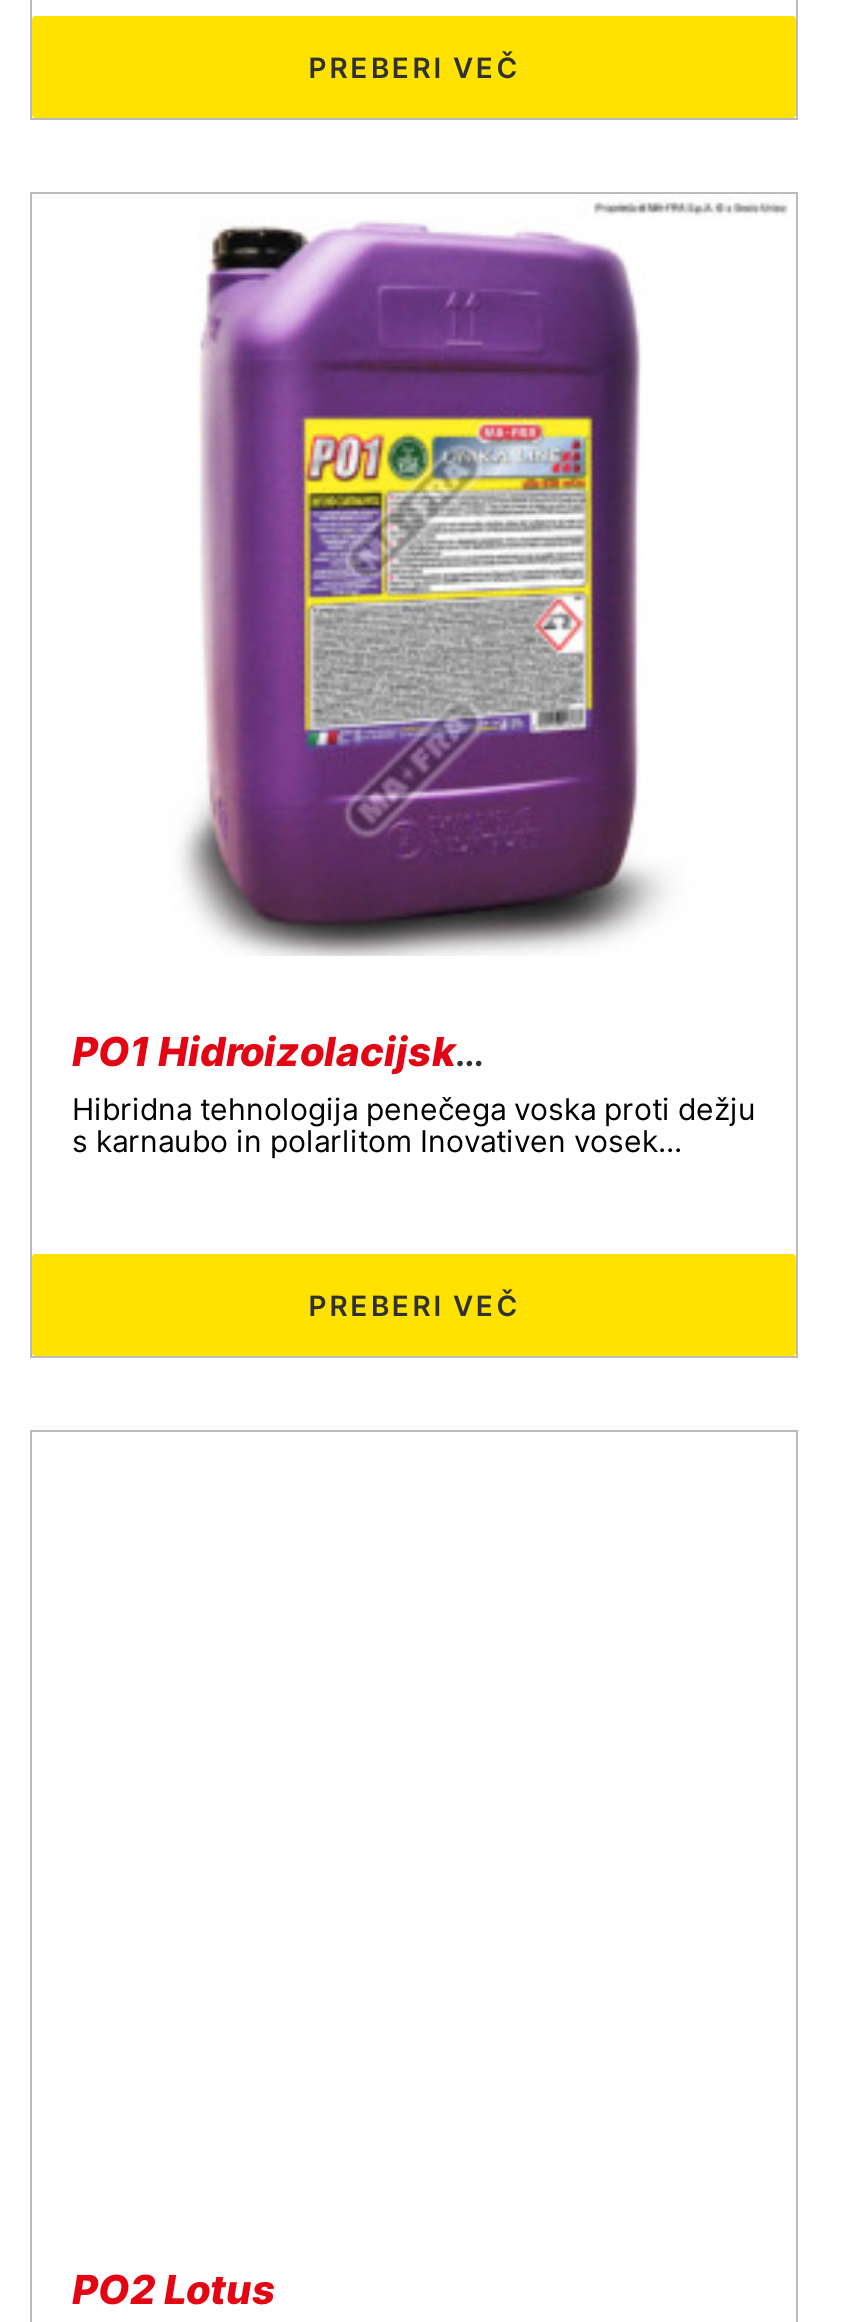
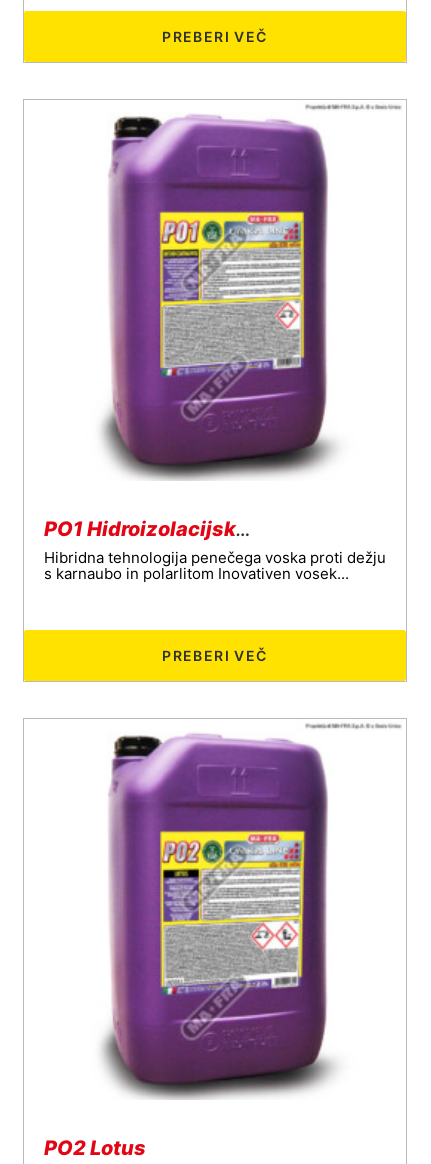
none -> [102,723,401,1100] [image]

